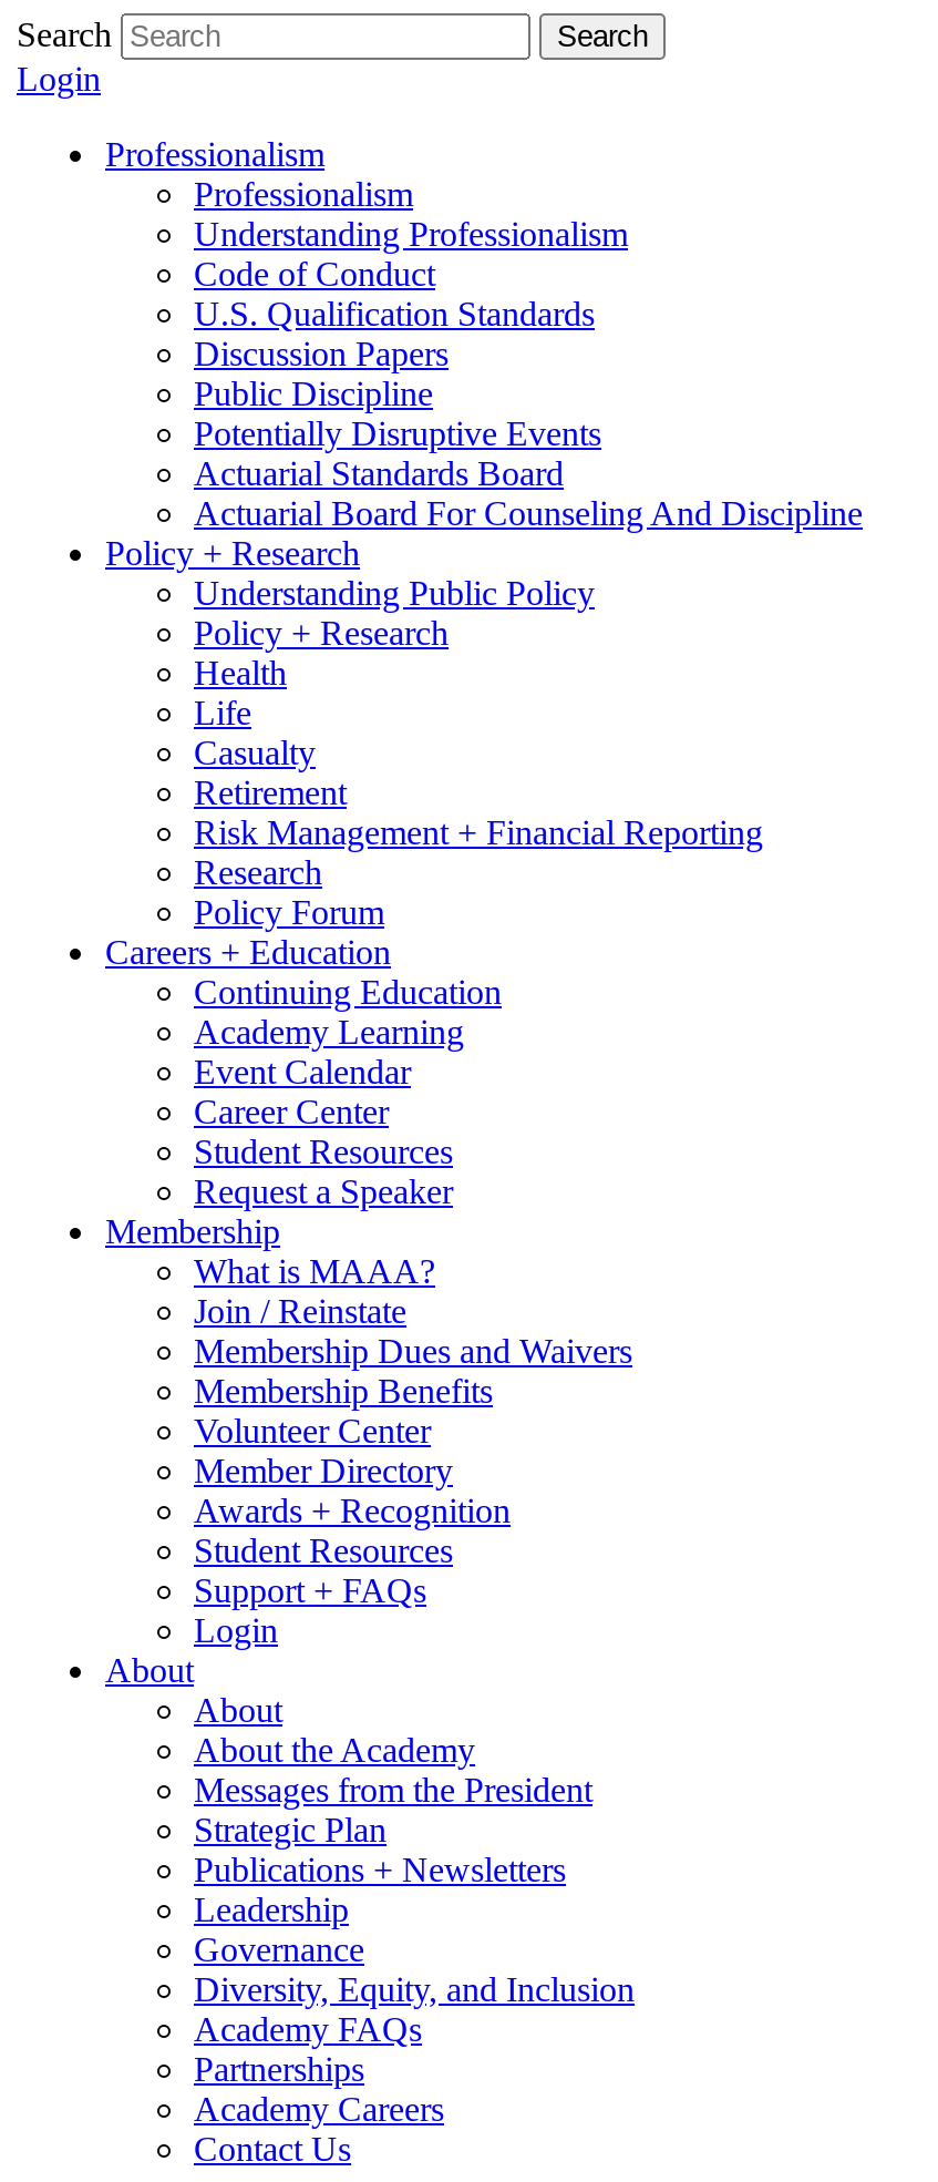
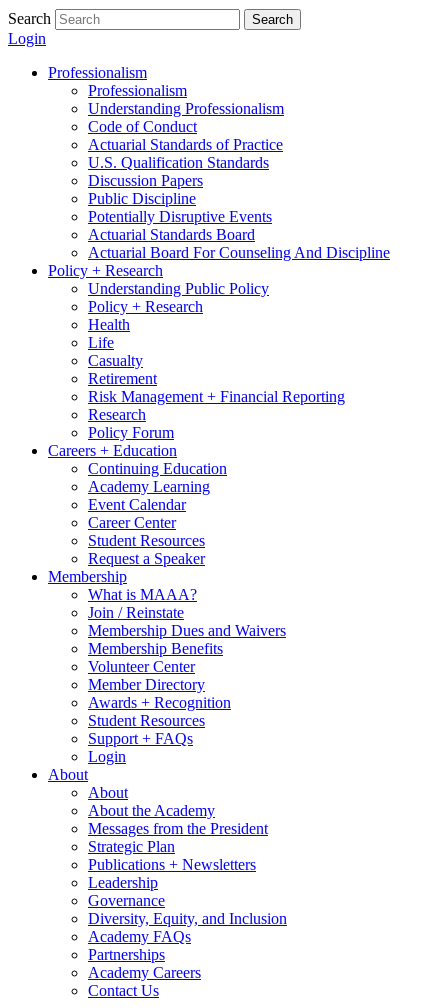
none -> [88,136,283,153] Actuarial Standards of Practice

